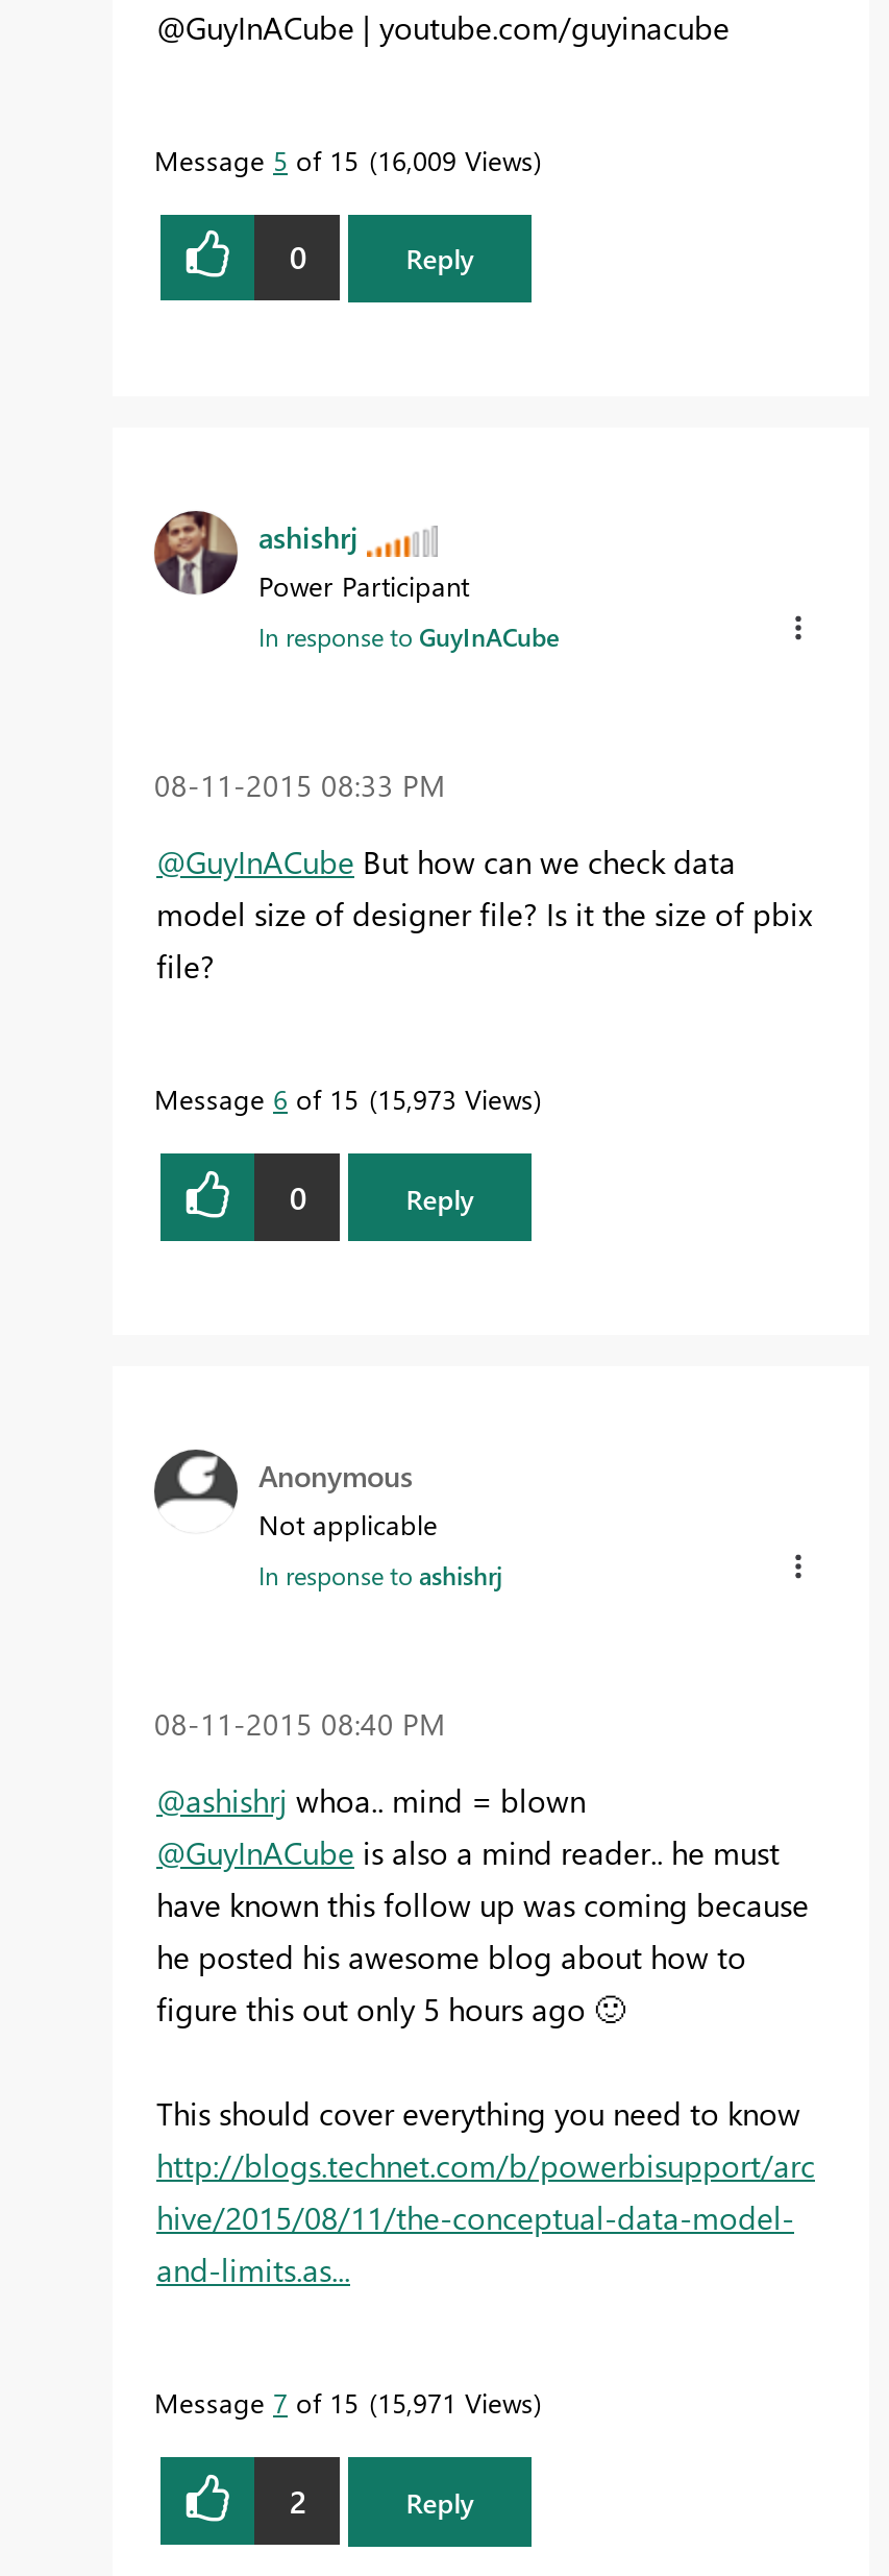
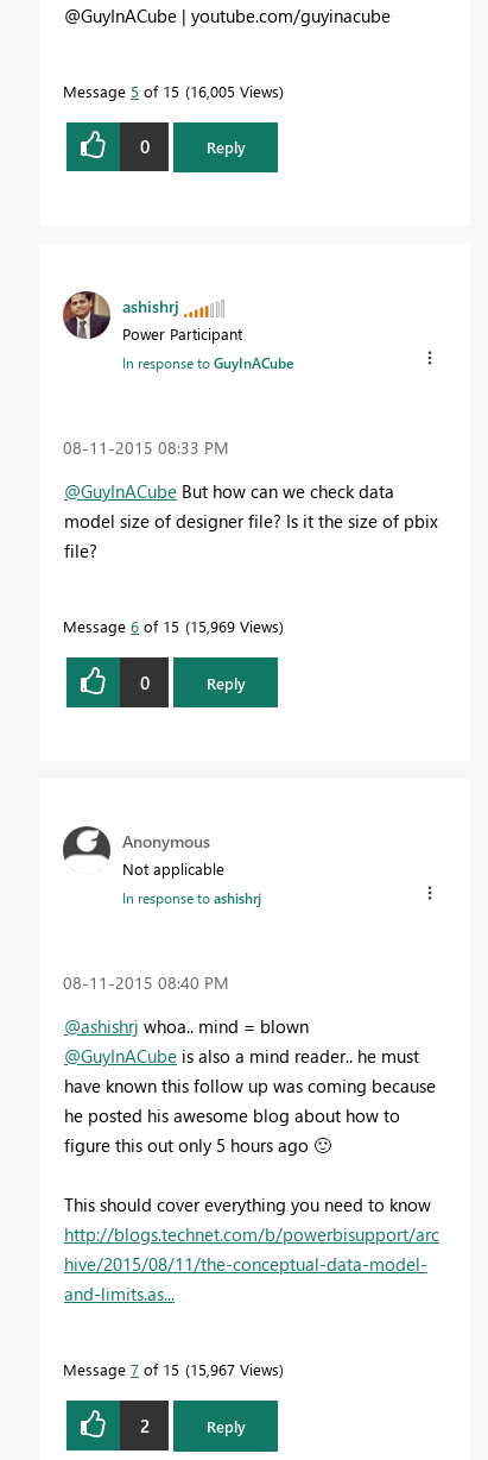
[154,141,534,176] Message 5 of 15 16,009 Views -> [63,80,279,101] Message 5 of 15 16,005 Views
[154,1080,534,1116] Message 6 of 15 15,973 Views -> [63,616,279,636] Message 6 of 15 15,969 Views
[154,2385,534,2420] Message 7 of 15 15,971 Views -> [63,1359,279,1380] Message 7 of 15 15,967 Views

